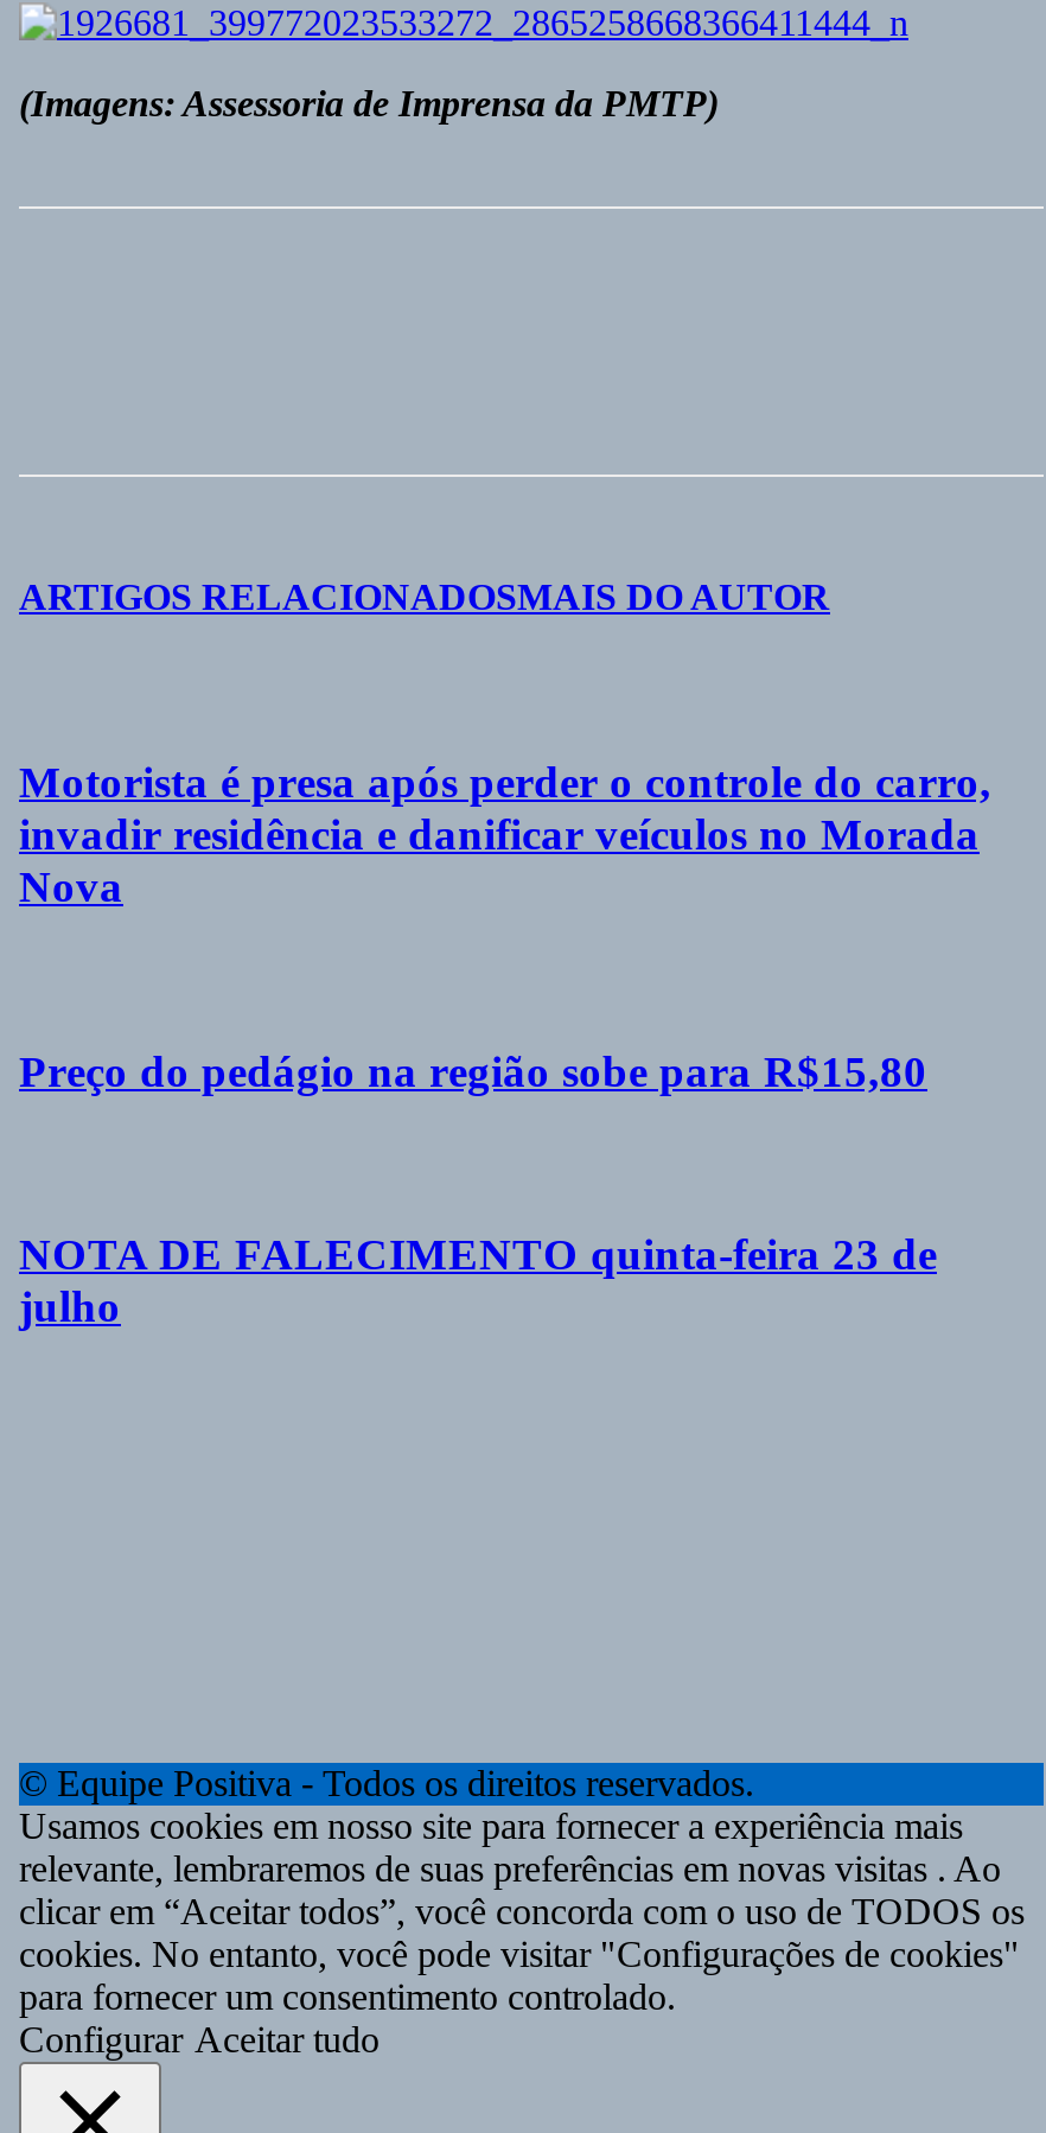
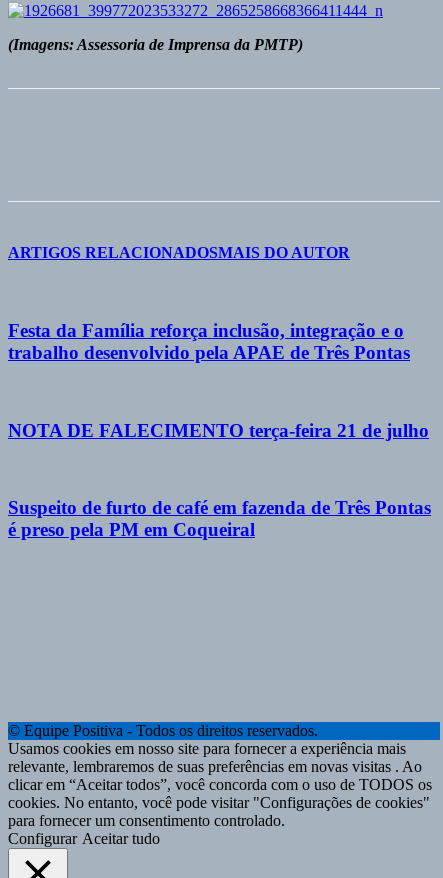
[19,757,991,912] Motorista é presa após perder o controle do carro, | invadir residência e danificar veículos no Morada | Nova -> [8,320,410,363] Festa da Família reforça inclusão, integração e o | trabalho desenvolvido pela APAE de Três Pontas
[19,1046,927,1095] Preço do pedágio na região sobe para R$15,80 -> [8,420,429,441] NOTA DE FALECIMENTO terça-feira 21 de julho
[19,1229,937,1331] NOTA DE FALECIMENTO quinta-feira 23 de | julho -> [8,497,431,540] Suspeito de furto de café em fazenda de Três Pontas | é preso pela PM em Coqueiral

